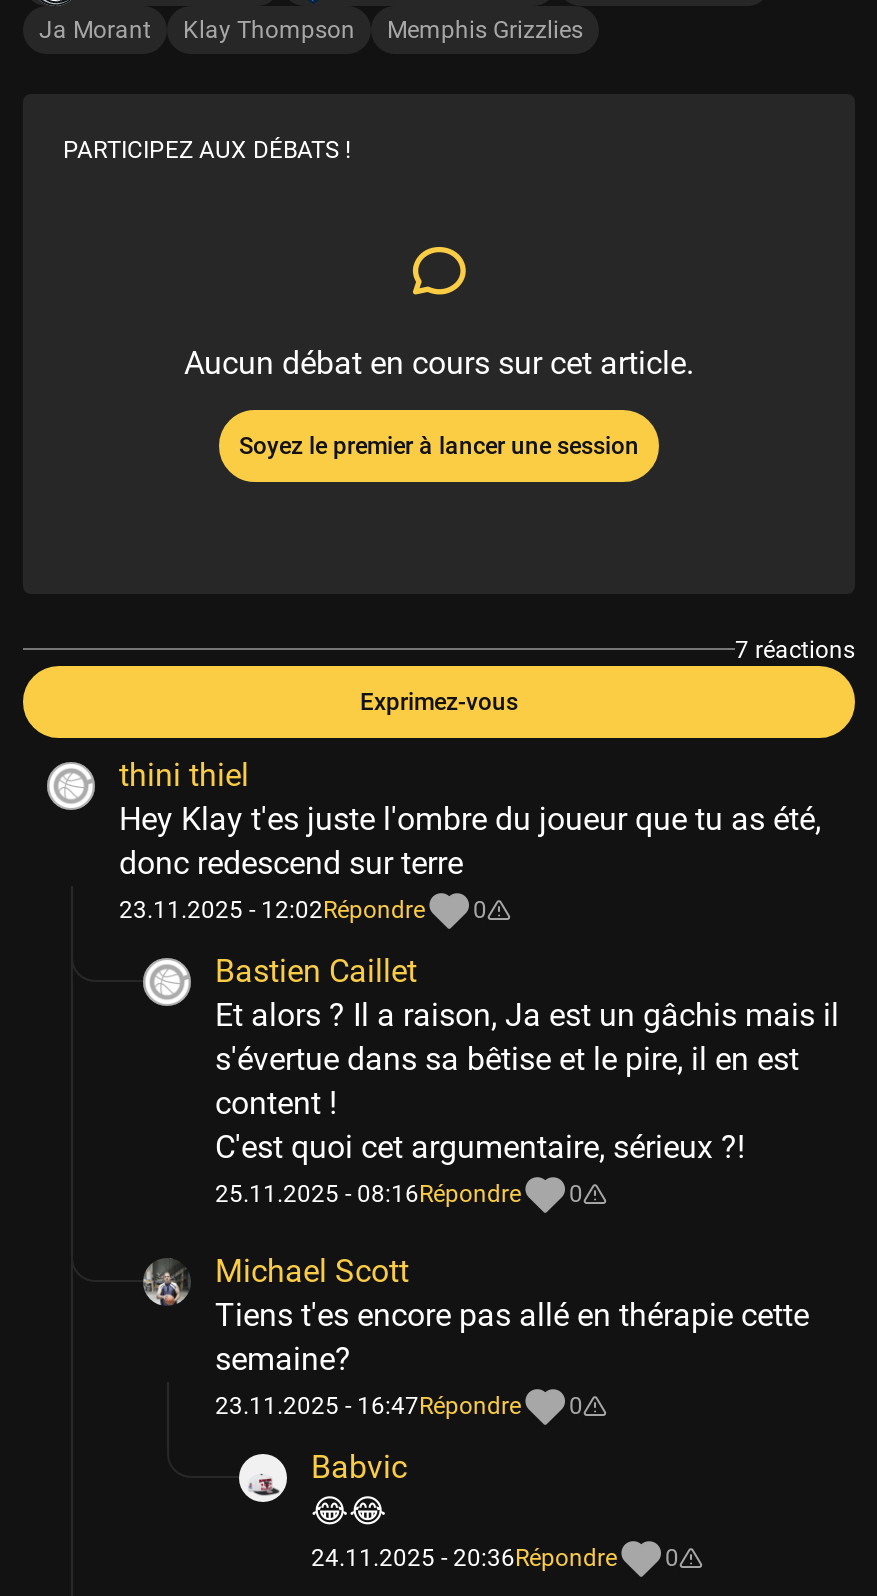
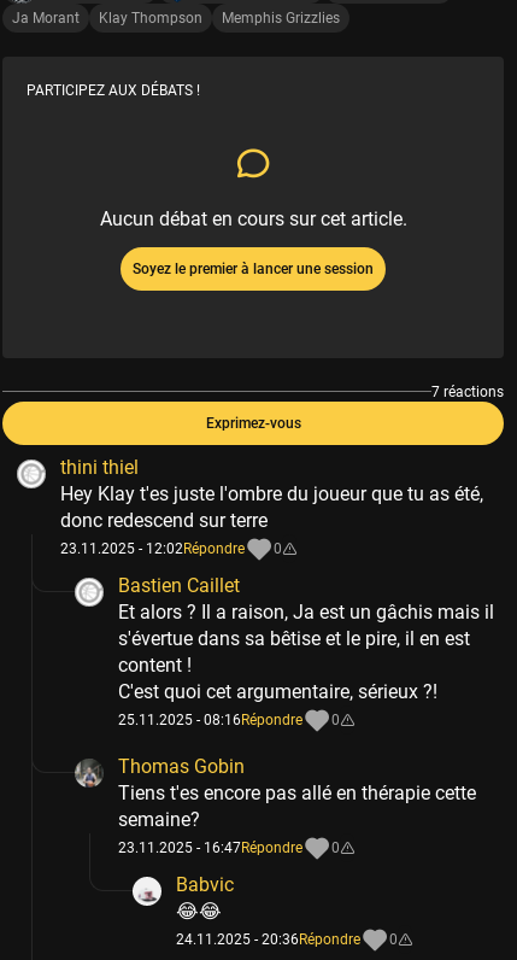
[215,1251,409,1289] Michael Scott -> [118,754,245,777] Thomas Gobin

